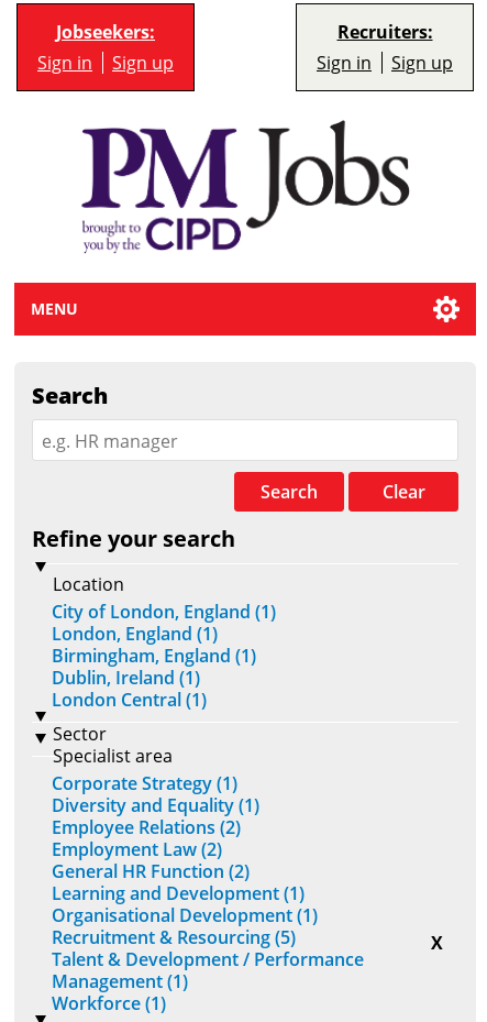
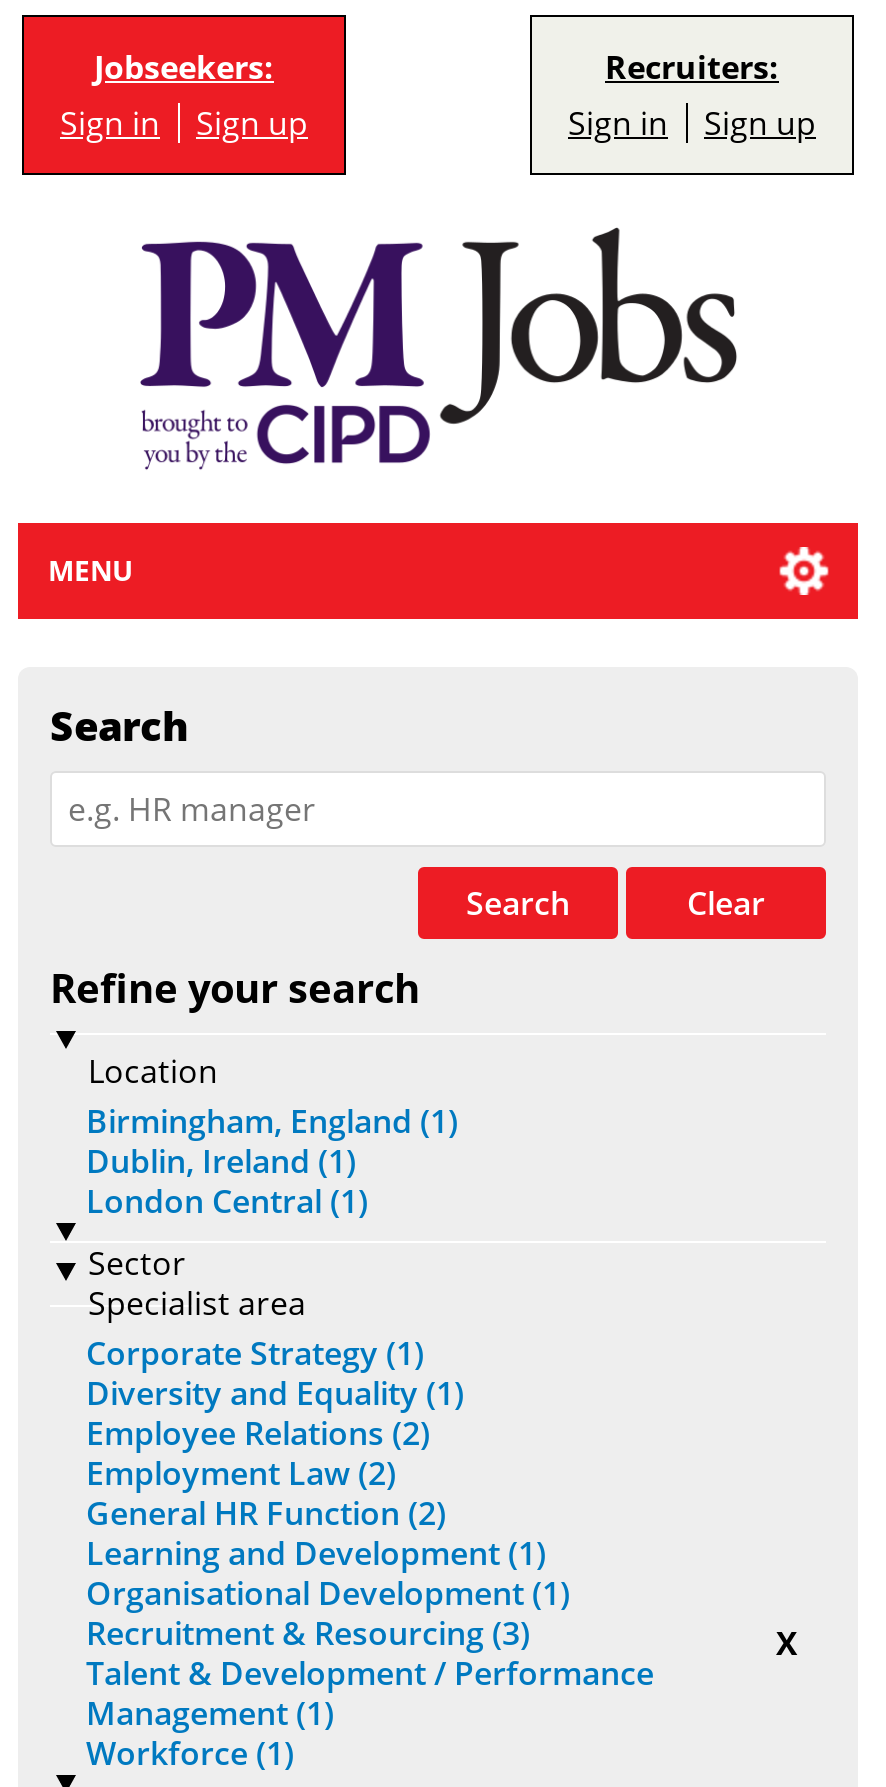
[52,600,276,646] City of London, England (1) | London, England (1) -> none
[52,925,296,949] Recruitment & Resourcing (5) -> [86,1611,530,1655] Recruitment & Resourcing (3)

